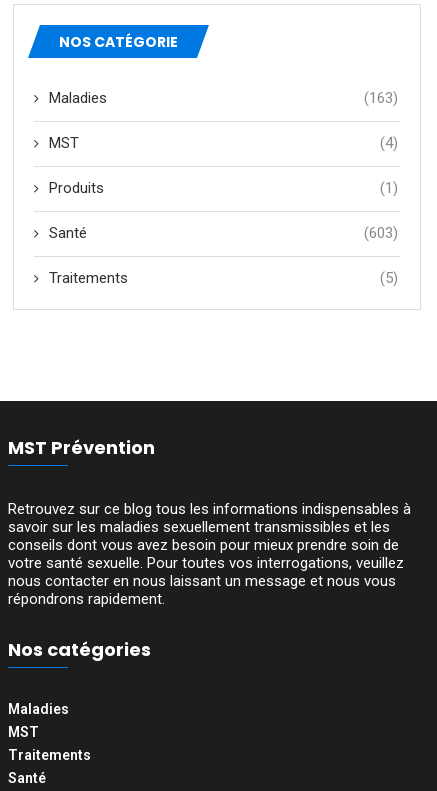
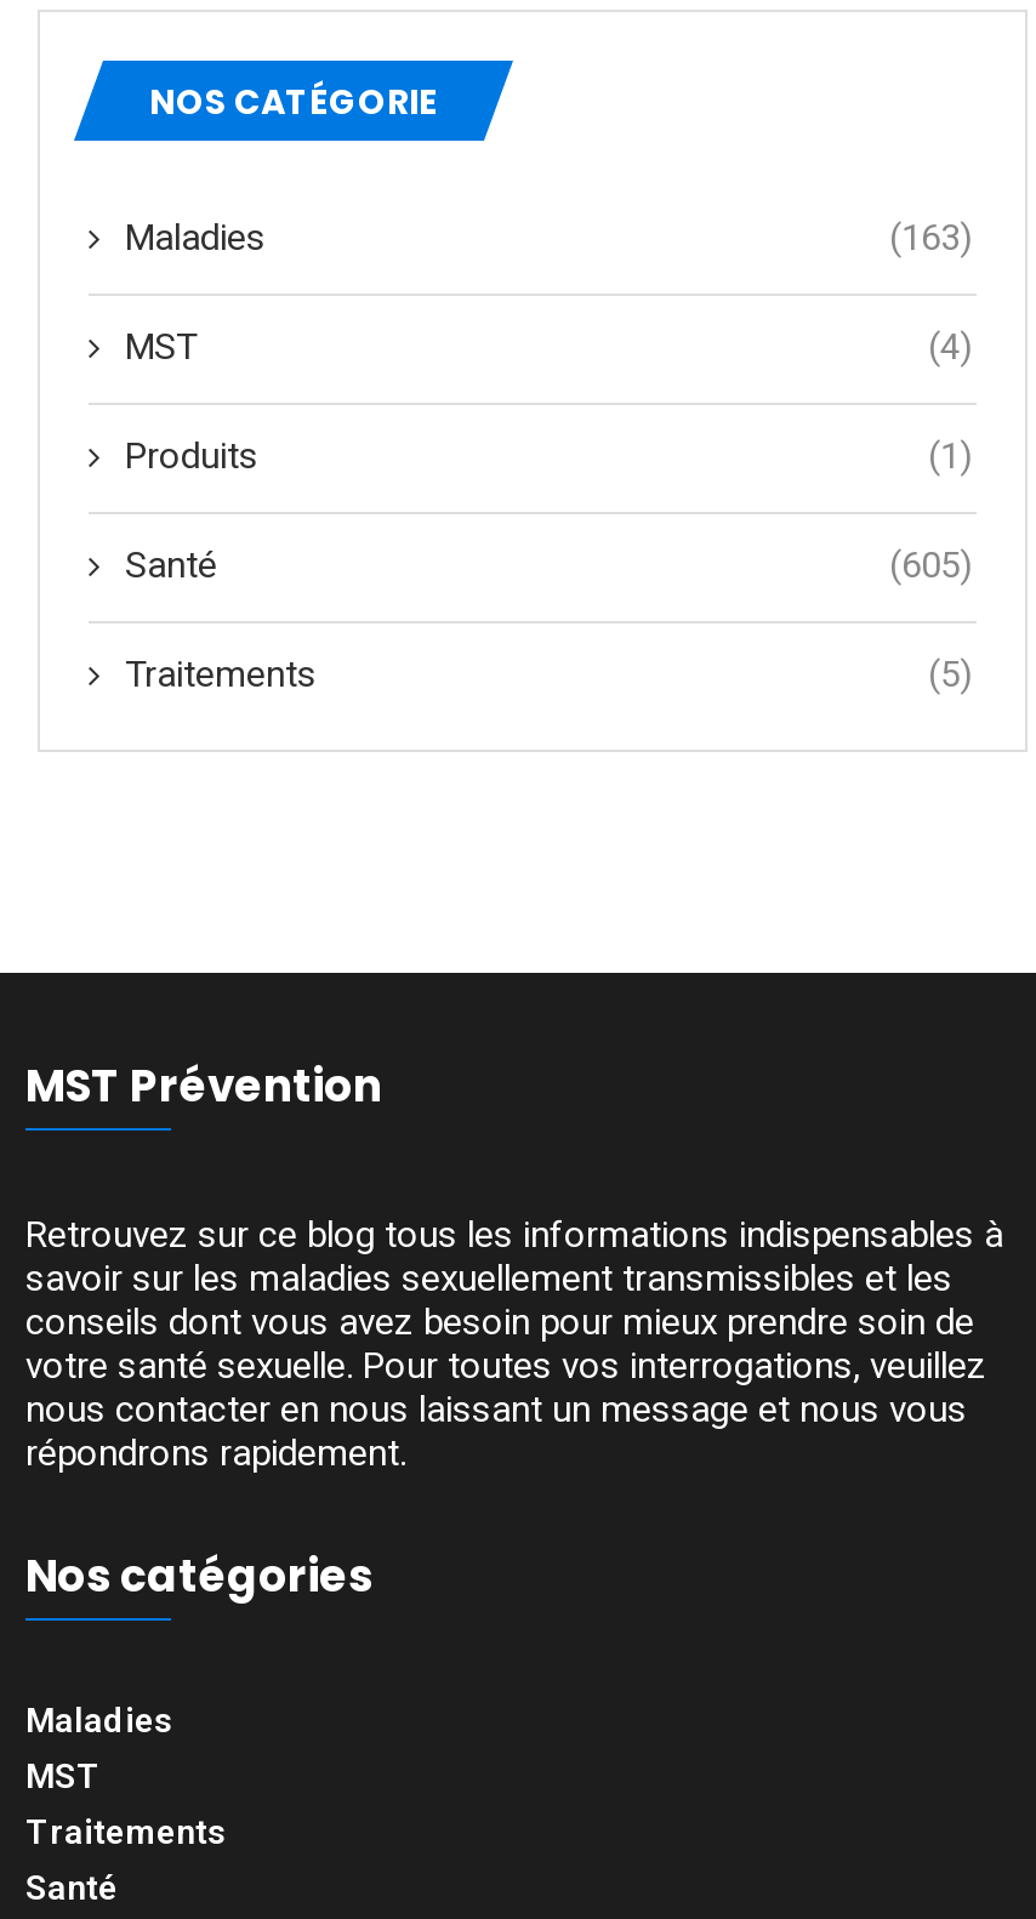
[364,224,398,242] (603) -> [889,544,972,588] (605)

